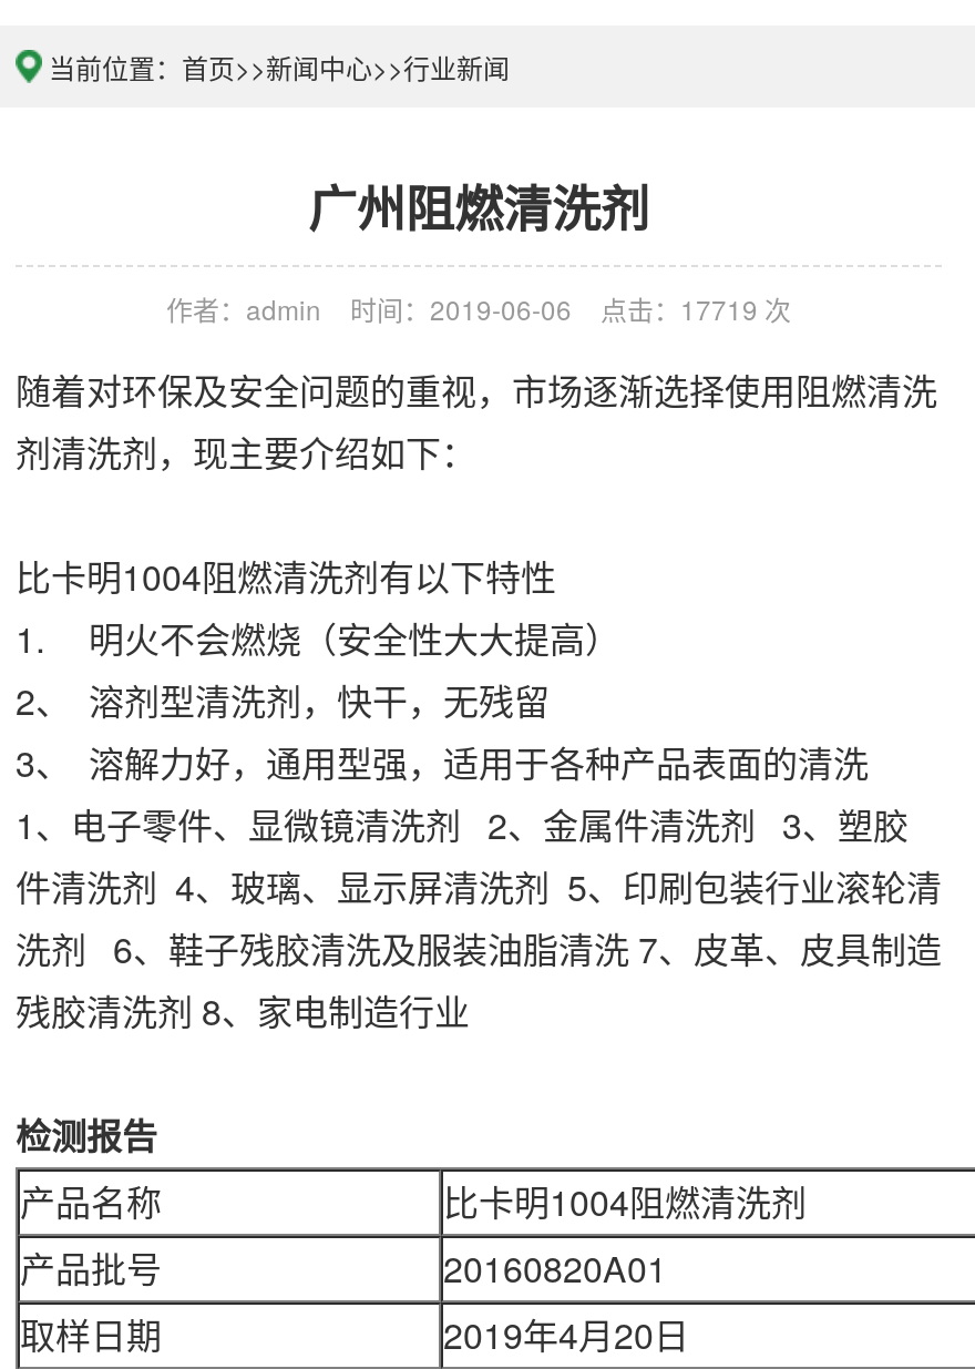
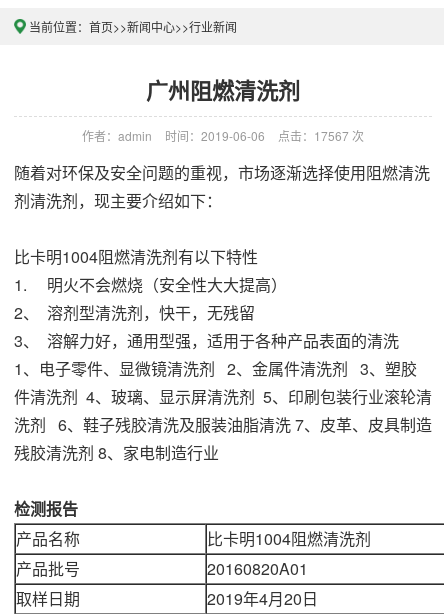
[166,289,791,327] 作者：admin 时间：2019-06-06 点击：17719 次 -> [82,127,364,144] 作者：admin 时间：2019-06-06 点击：17567 次

